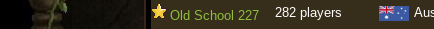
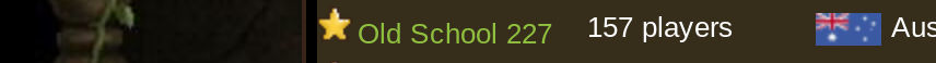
[169,5,341,23] Old School 227 282 players -> [358,11,734,50] Old School 227 157 players

